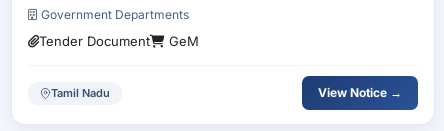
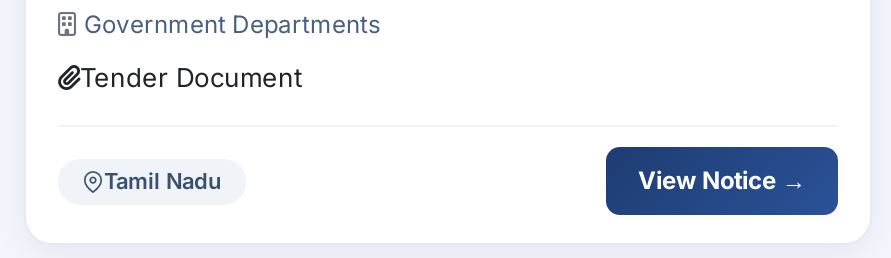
[169,33,199,49] GeM -> none

